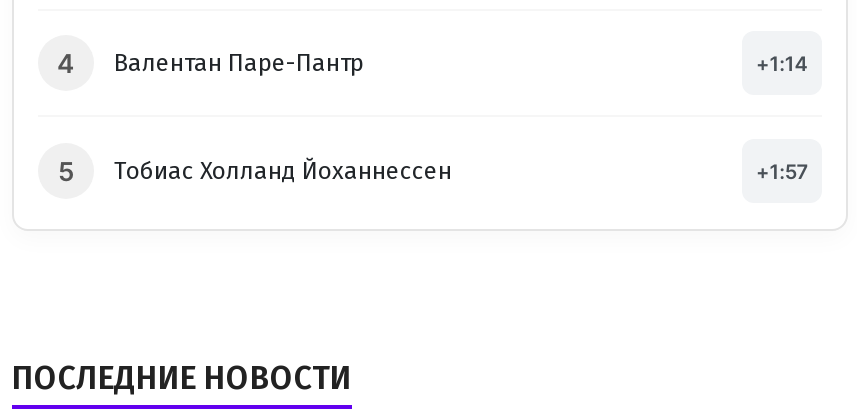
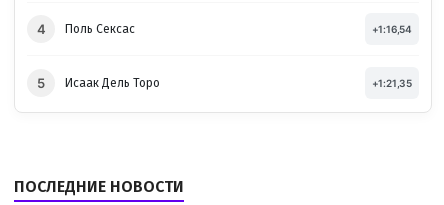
[114,49,808,77] Валентан Паре-Пантр | +1:14 -> [65,22,412,36] Поль Сексас | +1:16,54
[114,157,808,185] Тобиас Холланд Йоханнессен | +1:57 -> [65,76,412,90] Исаак Дель Торо | +1:21,35

